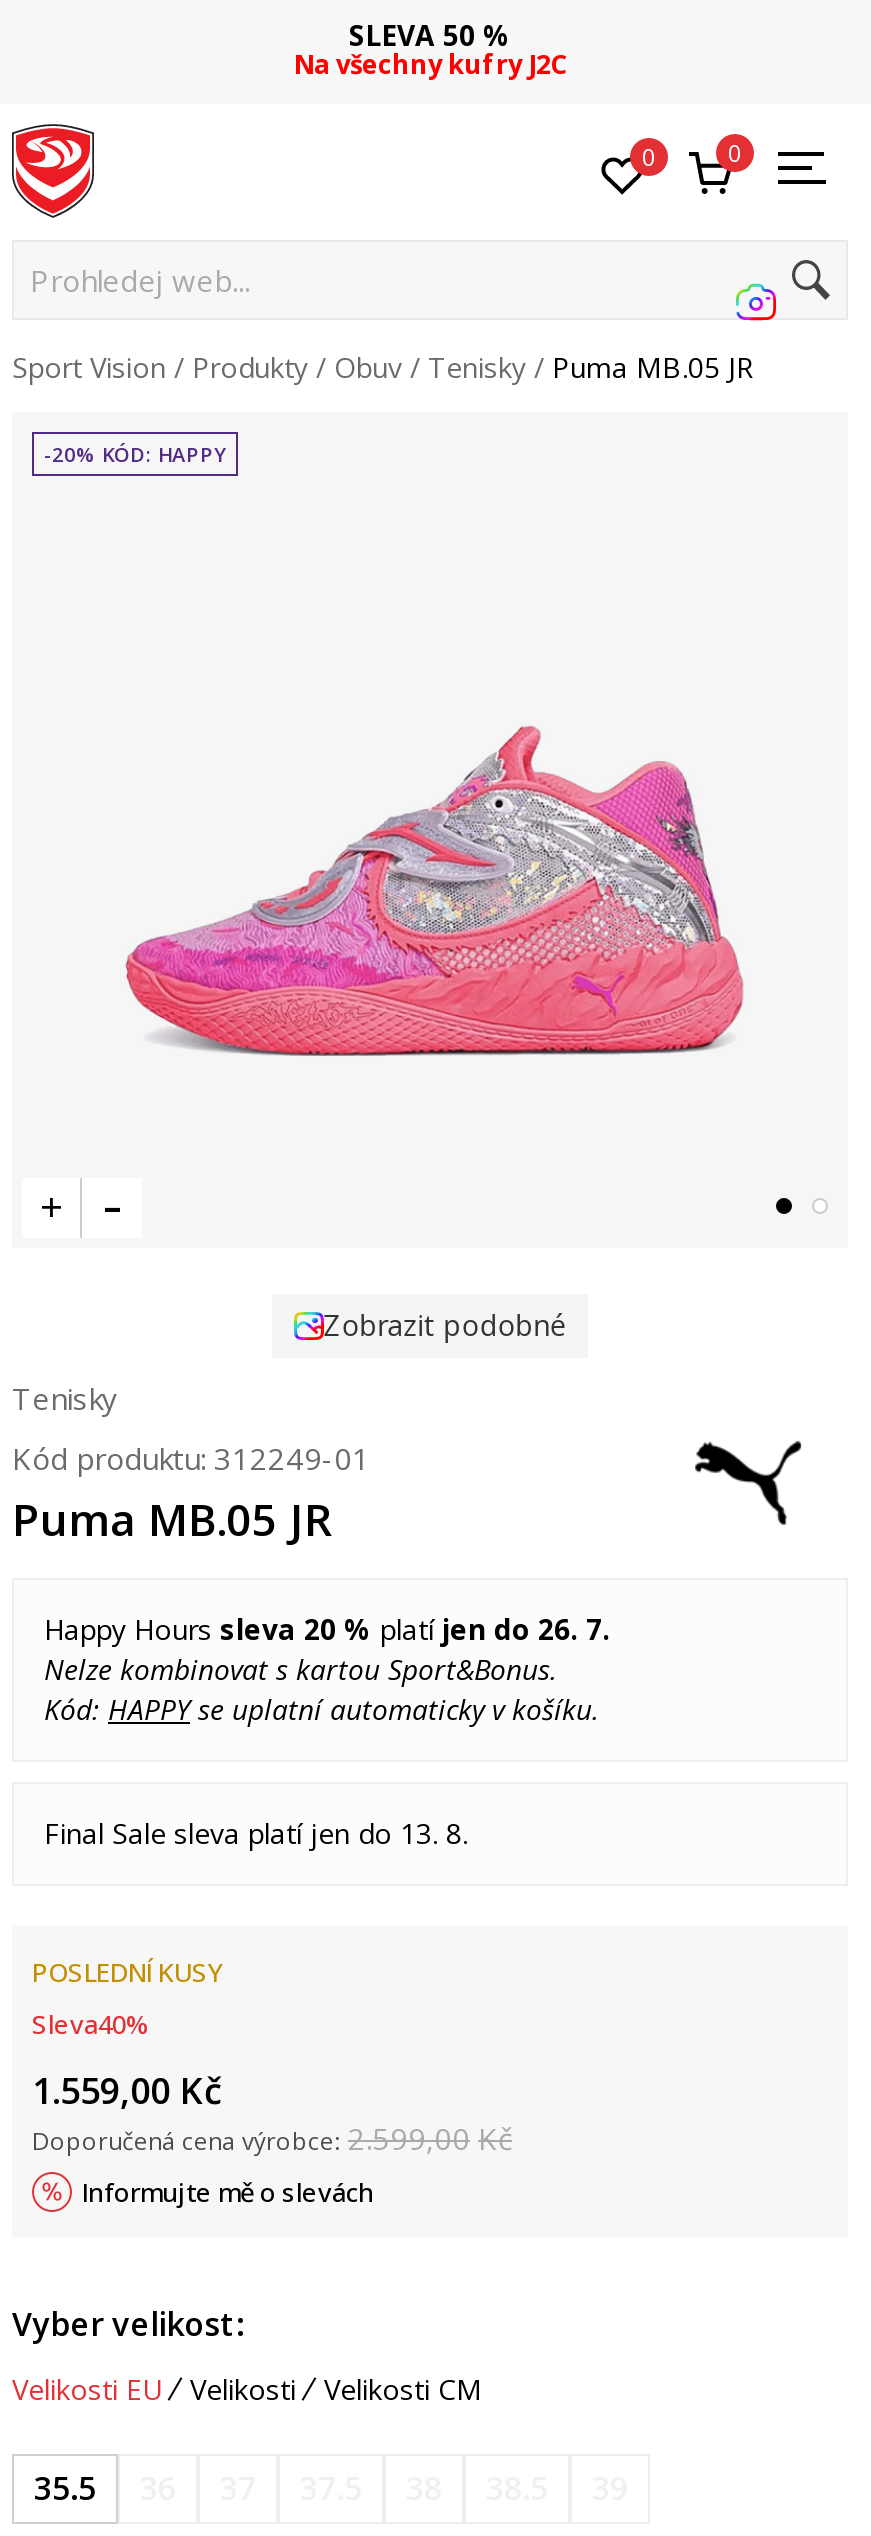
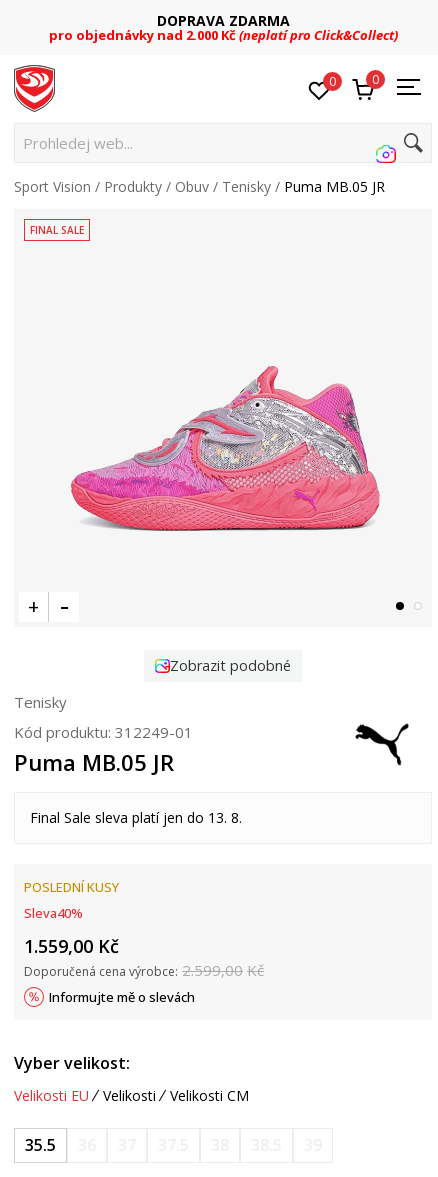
[294,16,566,82] SLEVA 50 % | Na všechny kufry J2C -> [48,11,397,44] DOPRAVA ZDARMA | pro objednávky nad 2.000 Kč(neplatí pro Click&Collect)
[30,260,96,300] Proh -> [23,133,33,153] P
[44,440,226,468] -20% KÓD: HAPPY -> [30,223,84,237] FINAL SALE
[44,1611,610,1729] Happy Hours sleva 20 % platí jen do 26. 7. | Nelze kombinovat s kartou Sport&Bonus. | Kód: HAPPYse uplatní automaticky v košíku. -> none

